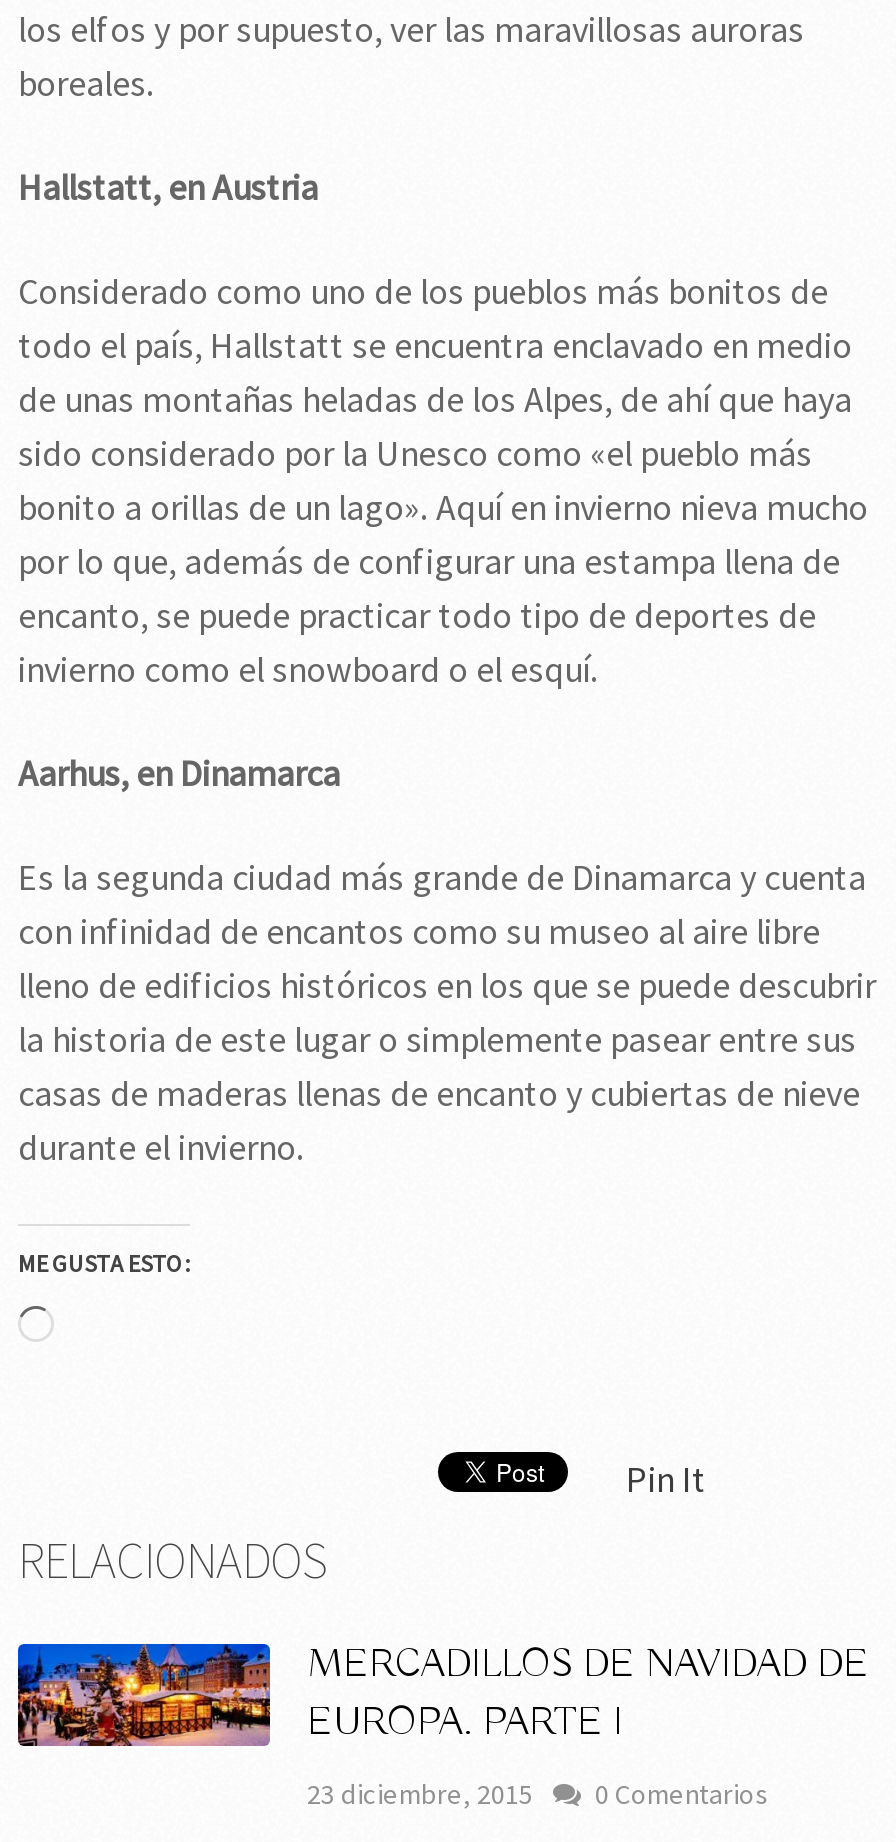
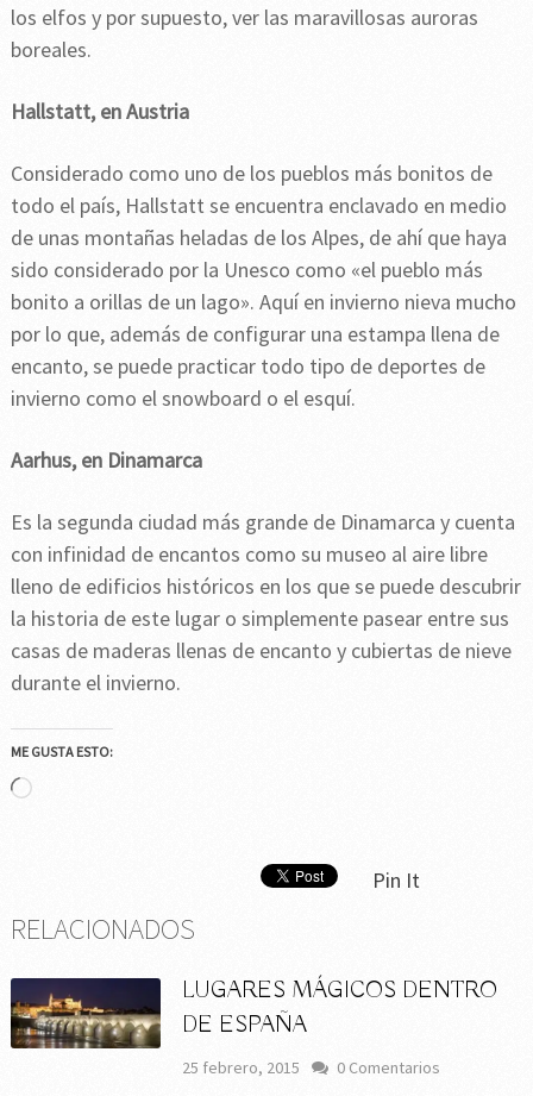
[16,1640,869,1762] [image] | MERCADILLOS DE NAVIDAD DE | EUROPA. PARTE I -> [10,976,498,1050] [image] | LUGARES MÁGICOS DENTRO | DE ESPAÑA
[307,1776,769,1812] 23 diciembre, 2015 0 Comentarios -> [183,1056,441,1078] 25 febrero, 2015 0 Comentarios

